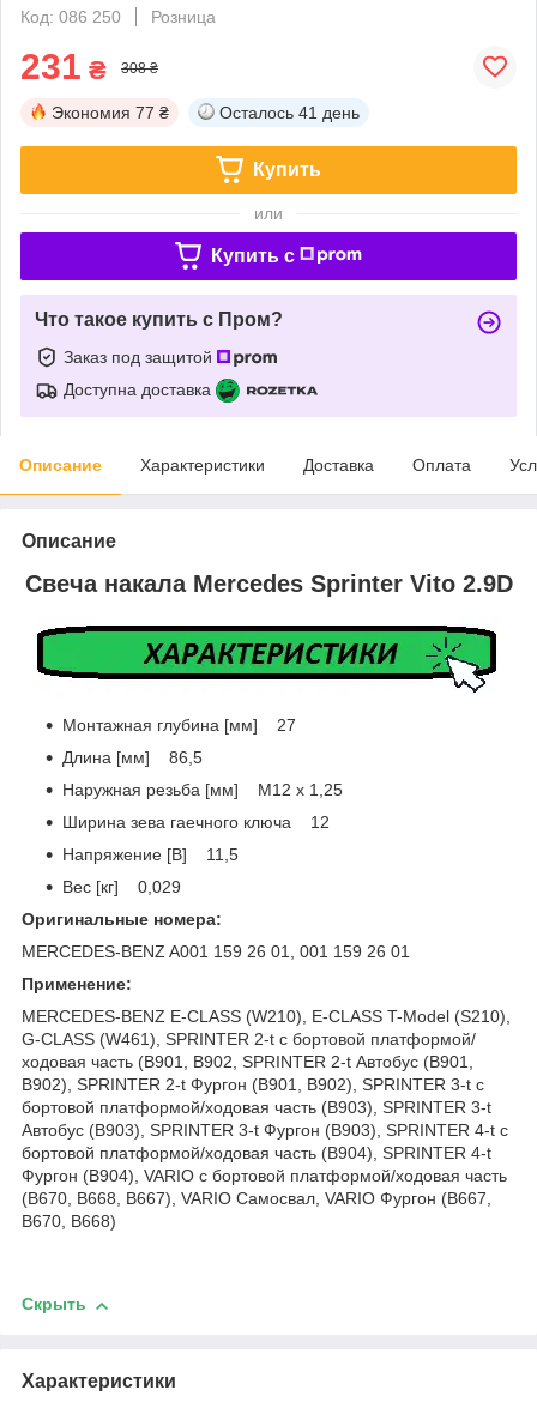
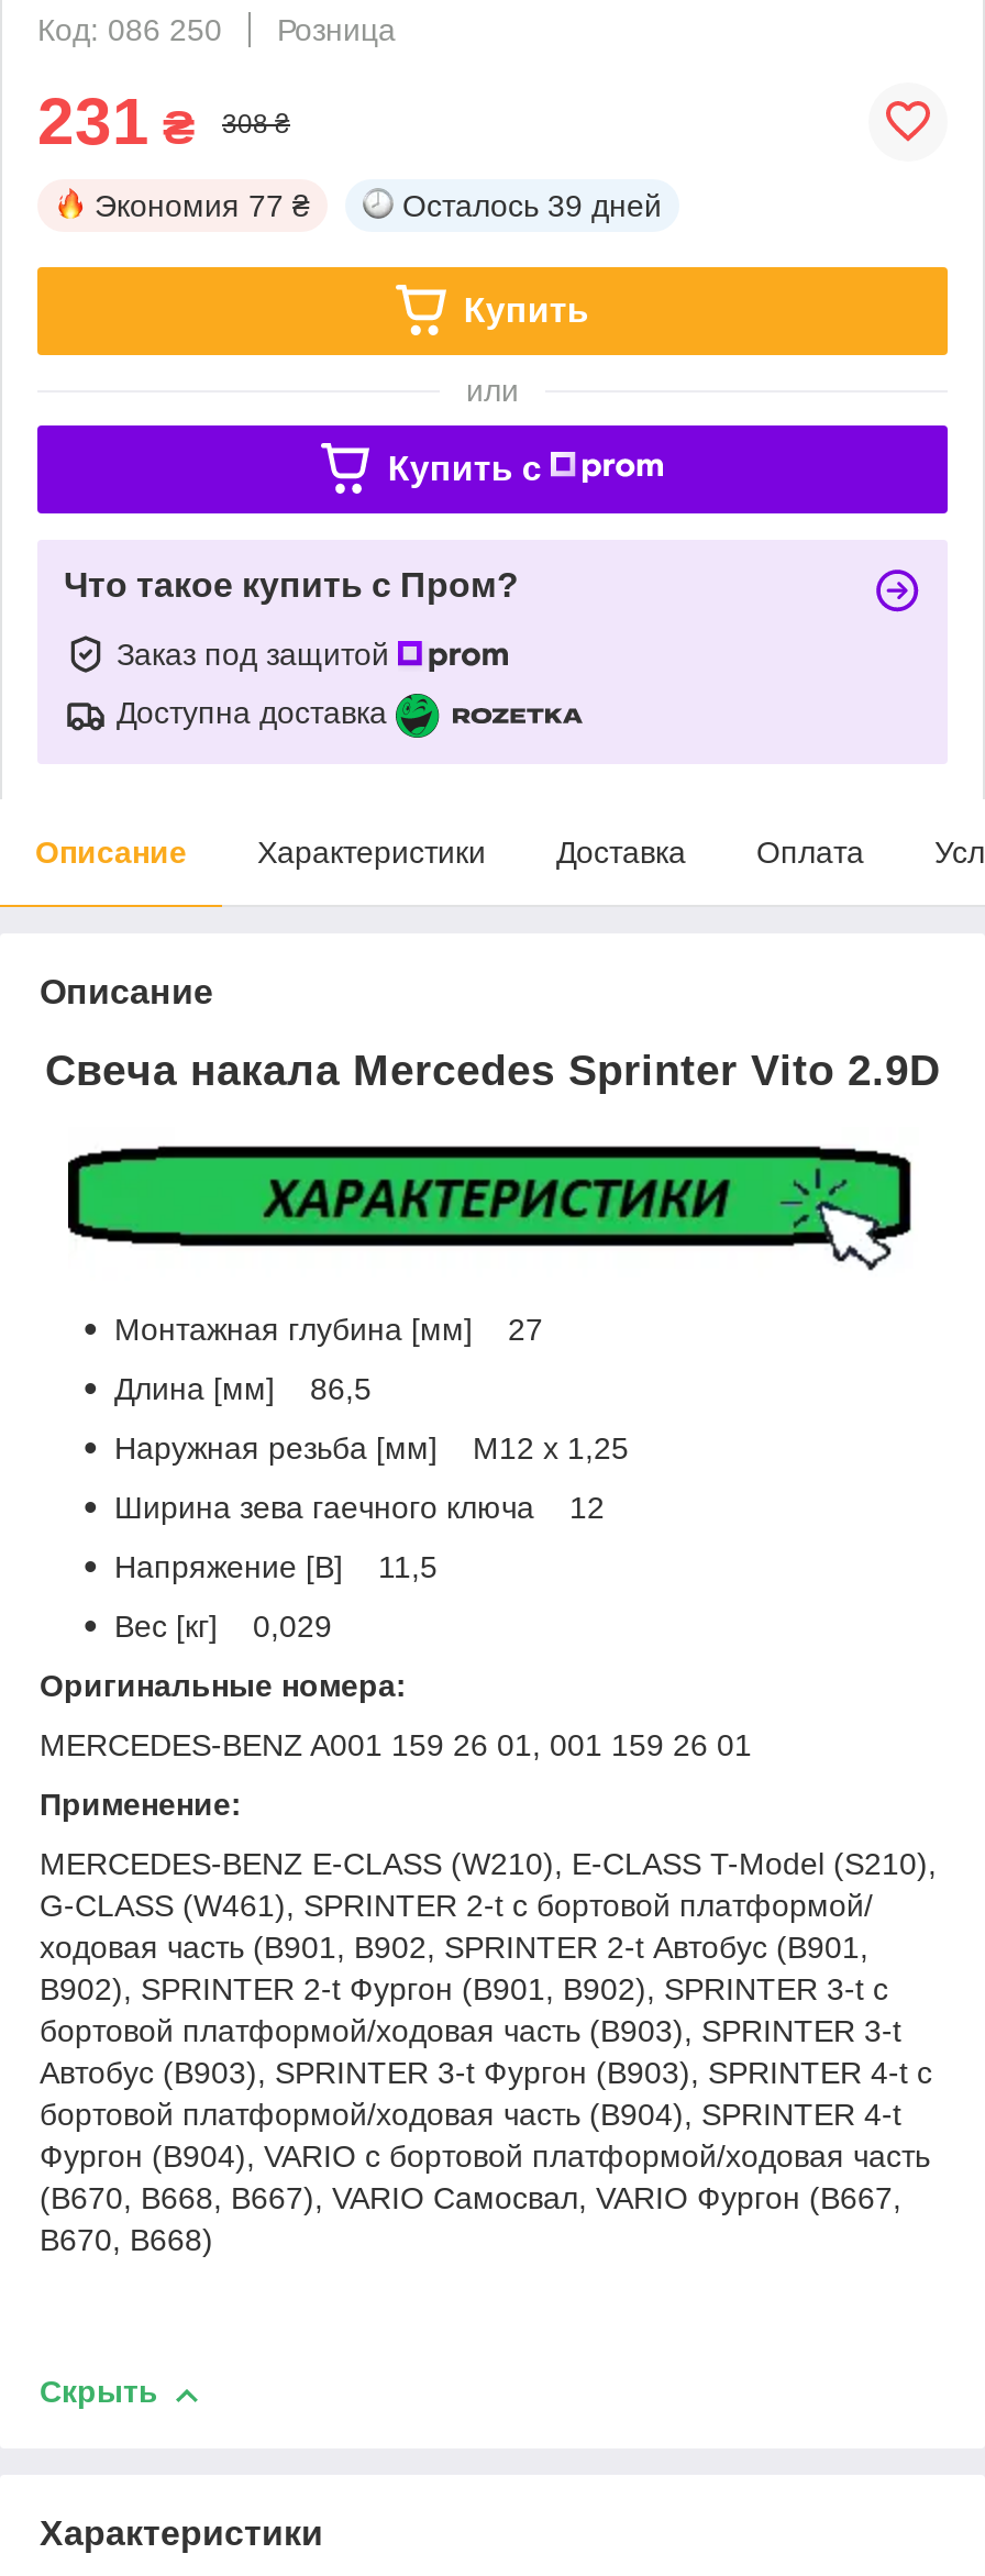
[219,103,360,122] Осталось 41 день -> [402,188,662,223] Осталось 39 дней

